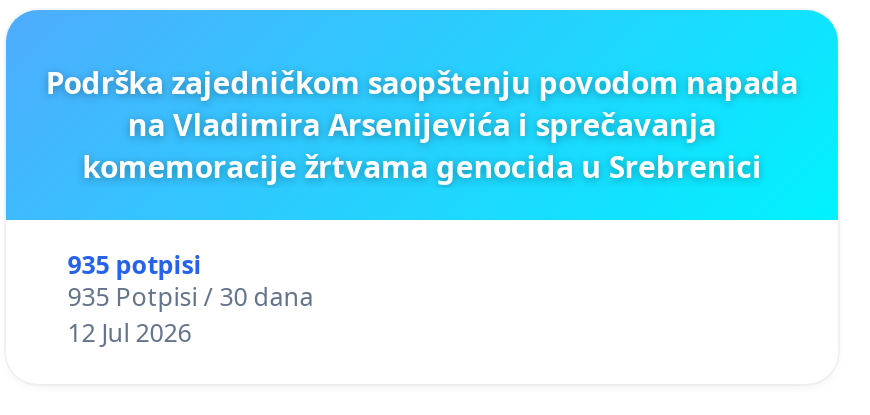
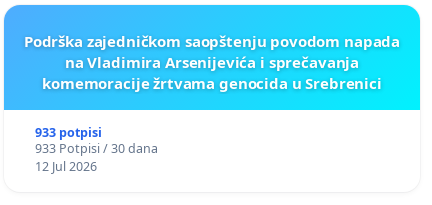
[68,248,202,282] 935 potpisi -> [35,124,102,141] 933 potpisi
[68,280,314,314] 935 Potpisi / 30 dana -> [35,140,158,157] 933 Potpisi / 30 dana

